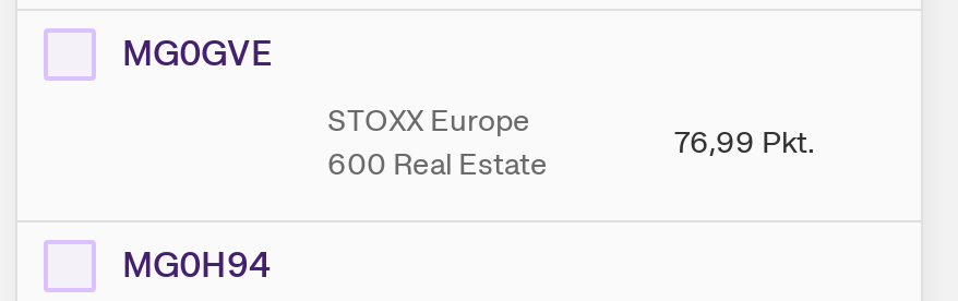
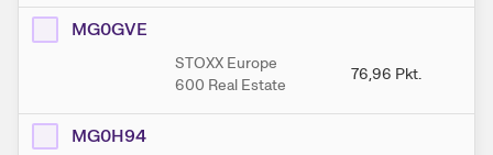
[674,123,814,162] 76,99 Pkt. -> [351,64,421,84] 76,96 Pkt.

